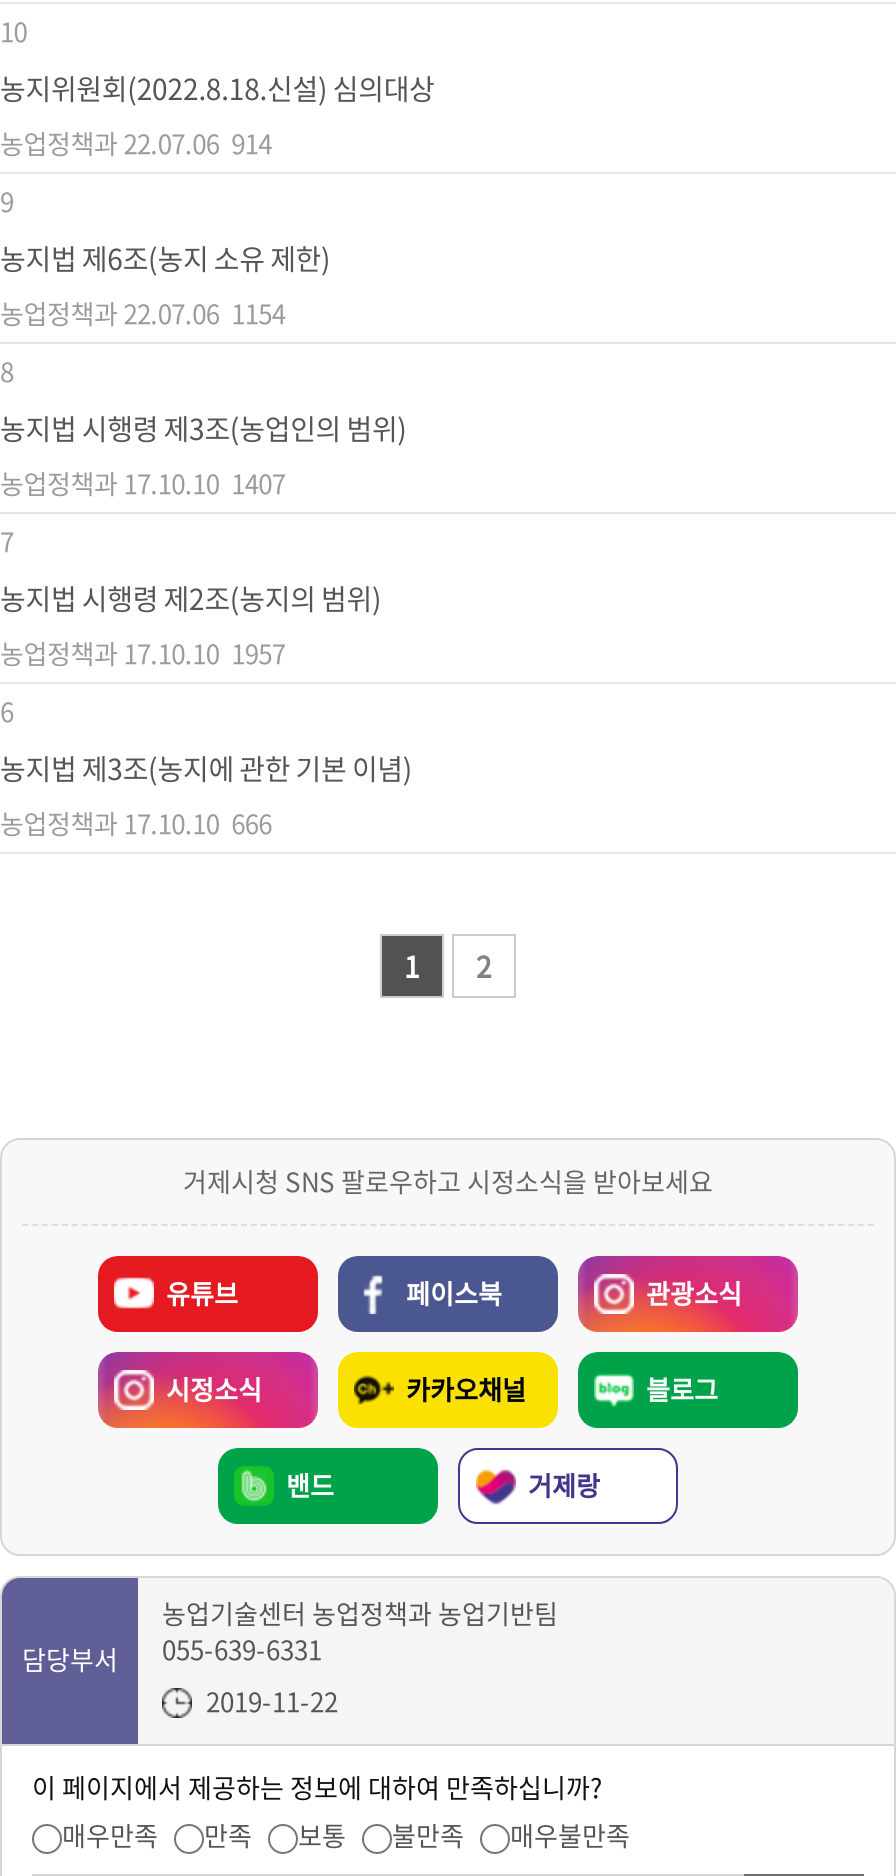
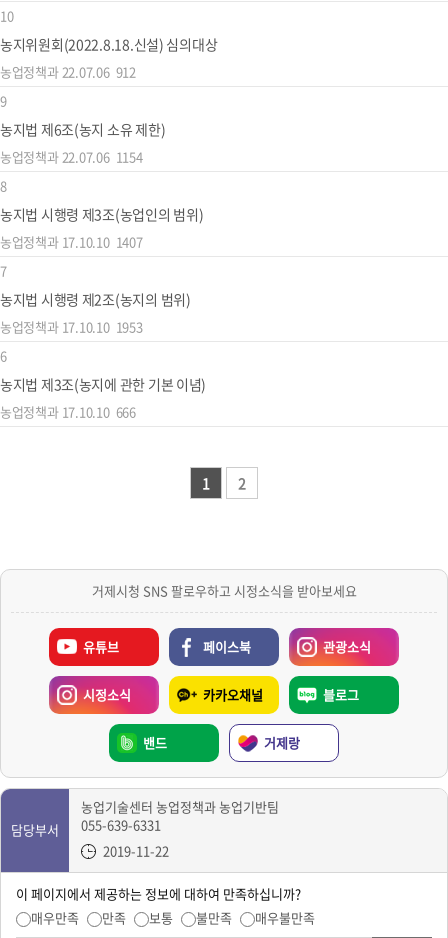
[0,124,272,162] 농업정책과 22.07.06 914 -> [0,62,136,81] 농업정책과 22.07.06 912
[0,634,285,672] 농업정책과 17.10.10 1957 -> [0,317,143,336] 농업정책과 17.10.10 1953

